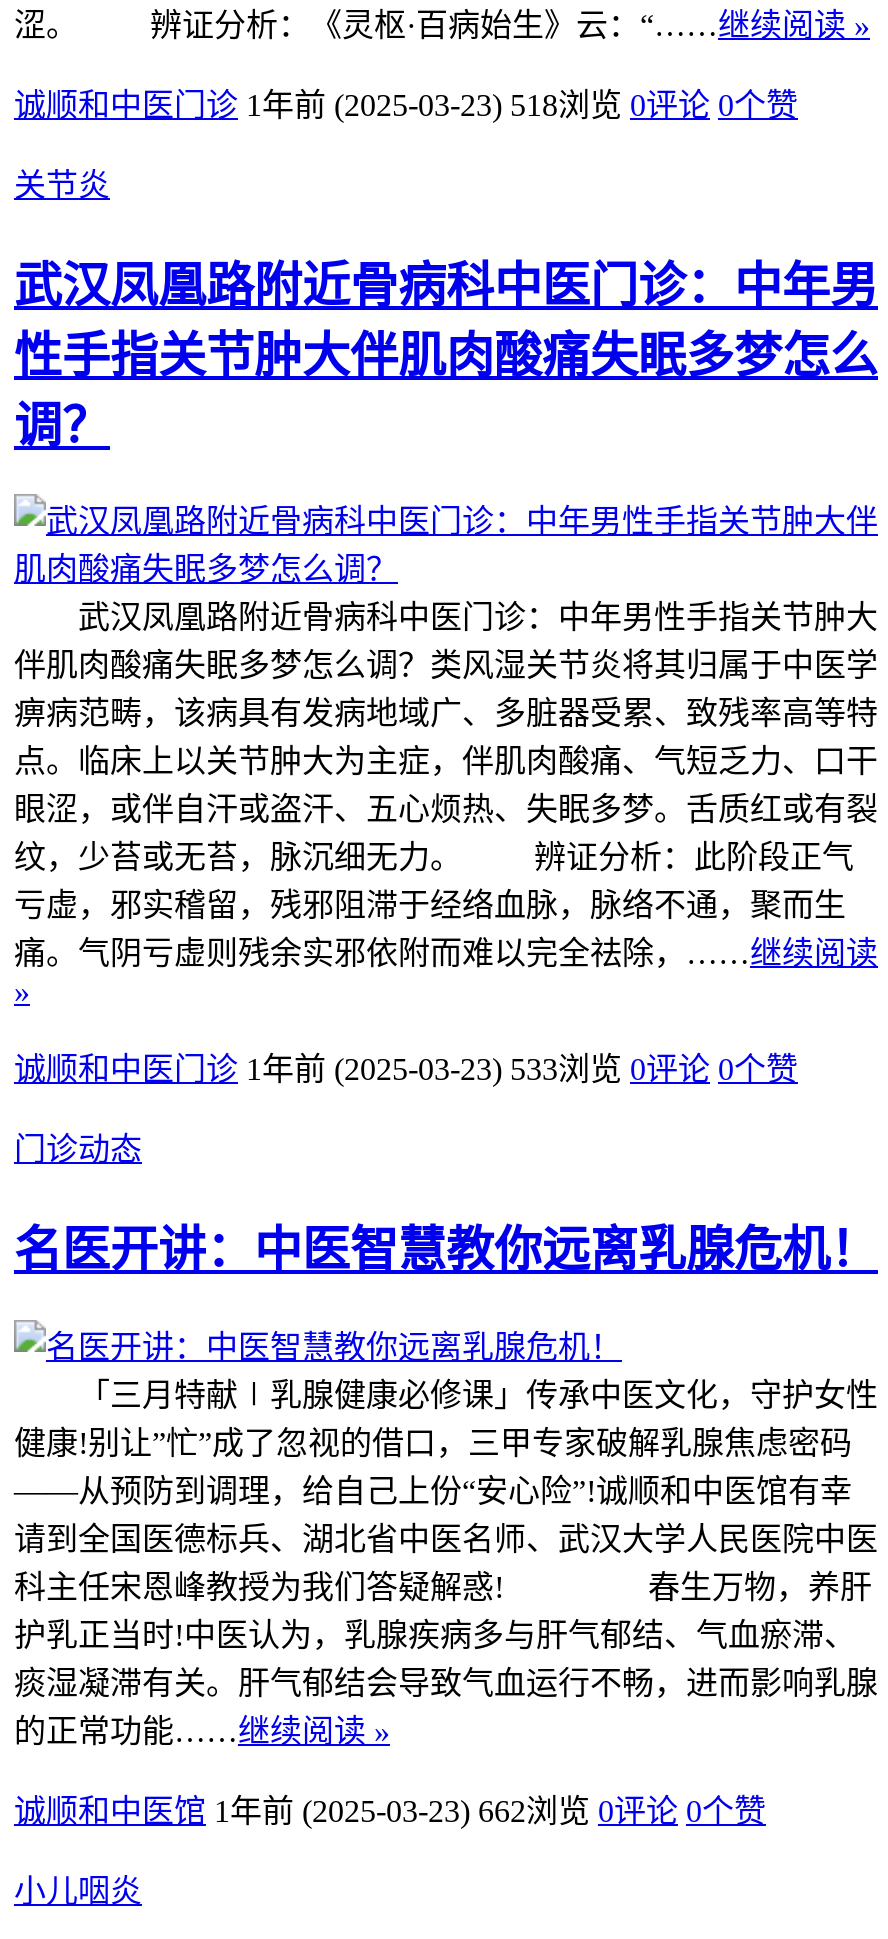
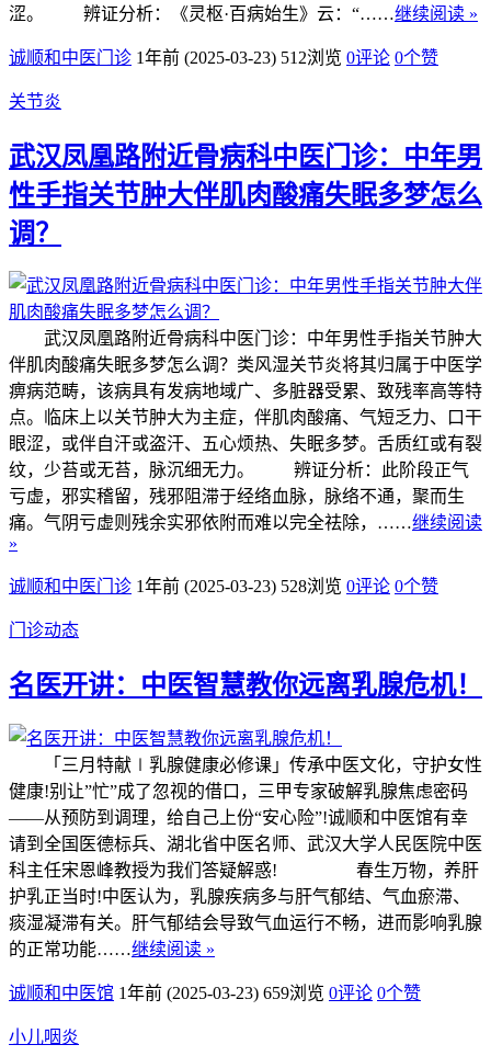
[14,87,798,121] 诚顺和中医门诊 1年前 (2025-03-23) 518浏览 0评论 0个赞 -> [9,48,438,66] 诚顺和中医门诊 1年前 (2025-03-23) 512浏览 0评论 0个赞
[14,1053,798,1087] 诚顺和中医门诊 1年前 (2025-03-23) 533浏览 0评论 0个赞 -> [9,577,438,596] 诚顺和中医门诊 1年前 (2025-03-23) 528浏览 0评论 0个赞
[14,1794,766,1828] 诚顺和中医馆 1年前 (2025-03-23) 662浏览 0评论 0个赞 -> [9,984,421,1002] 诚顺和中医馆 1年前 (2025-03-23) 659浏览 0评论 0个赞

